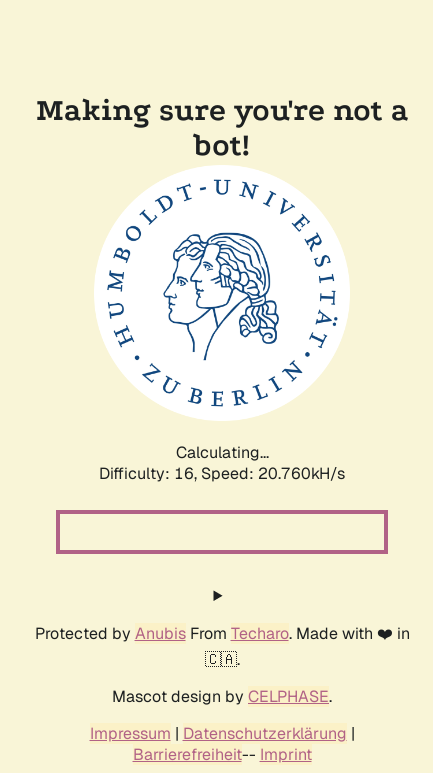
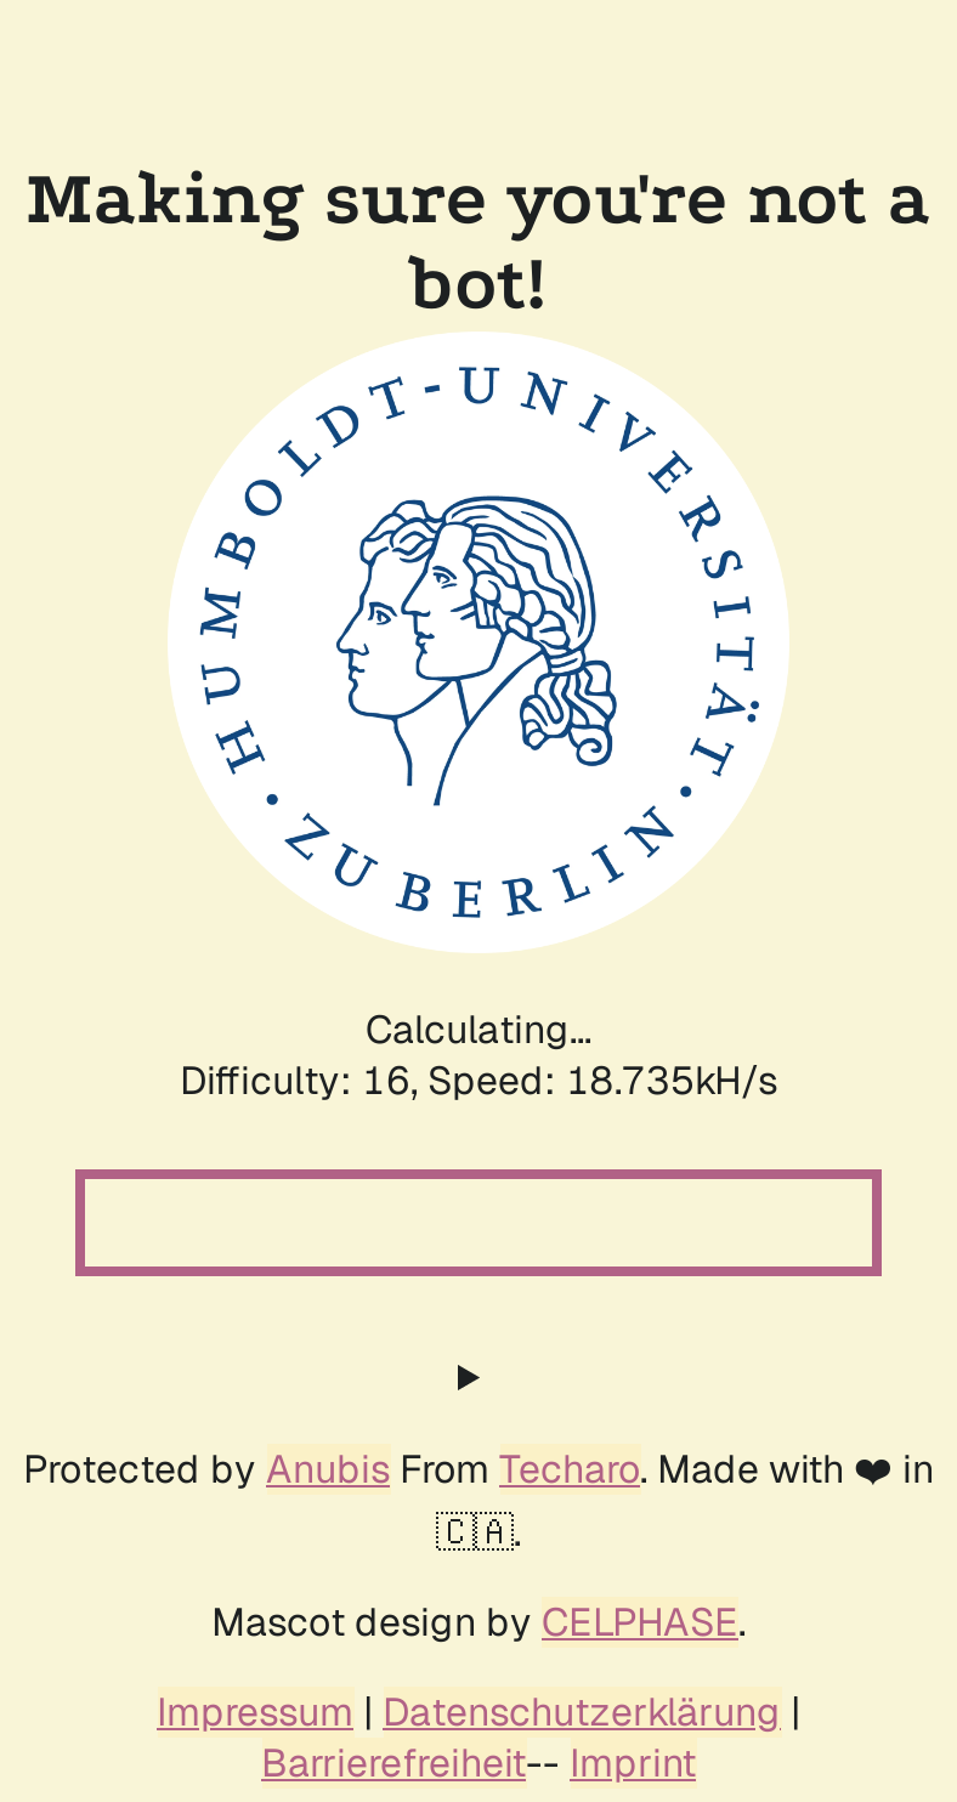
[99,463,345,484] Difficulty: 16, Speed: 20.760kH/s -> [180,1055,777,1106] Difficulty: 16, Speed: 18.735kH/s

